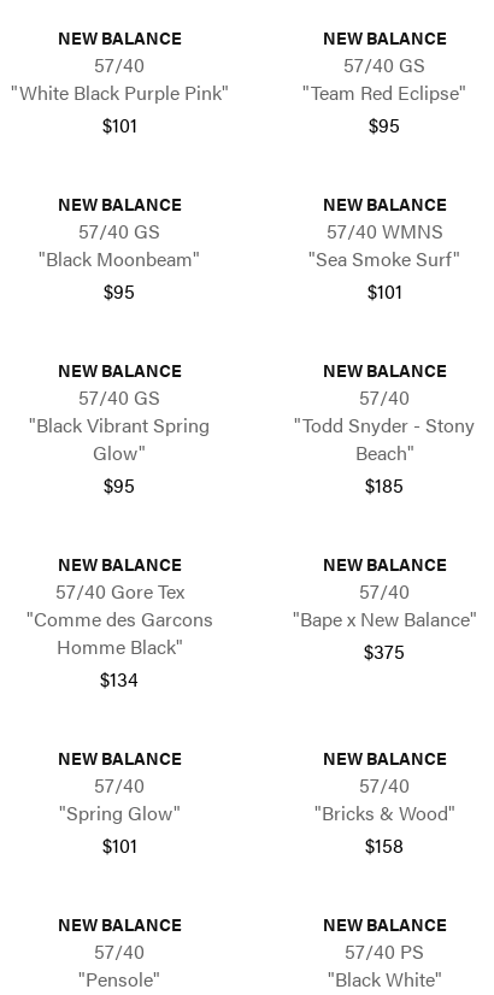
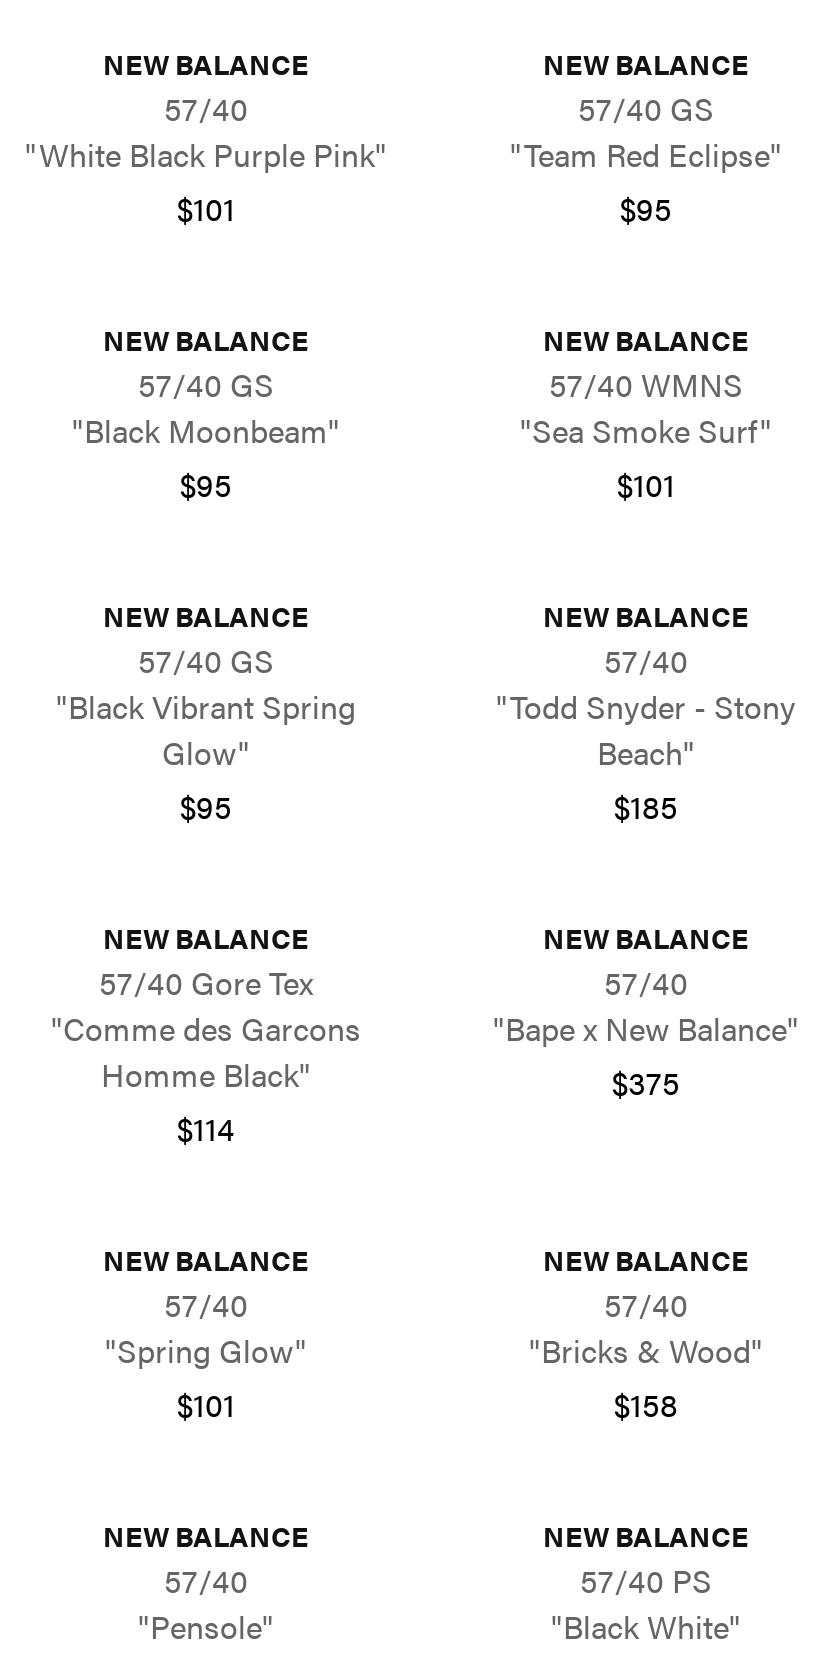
[100,665,139,693] $134 -> [177,1105,235,1151] $114

